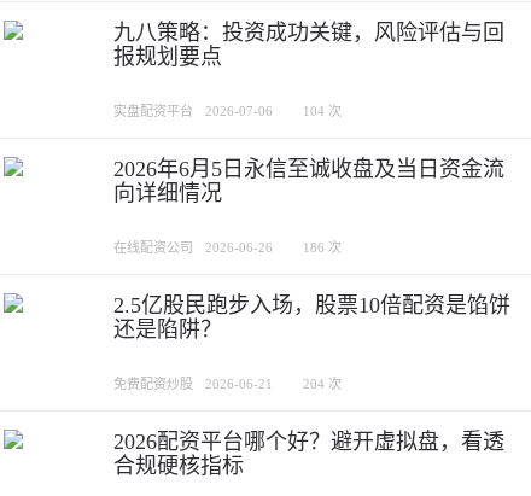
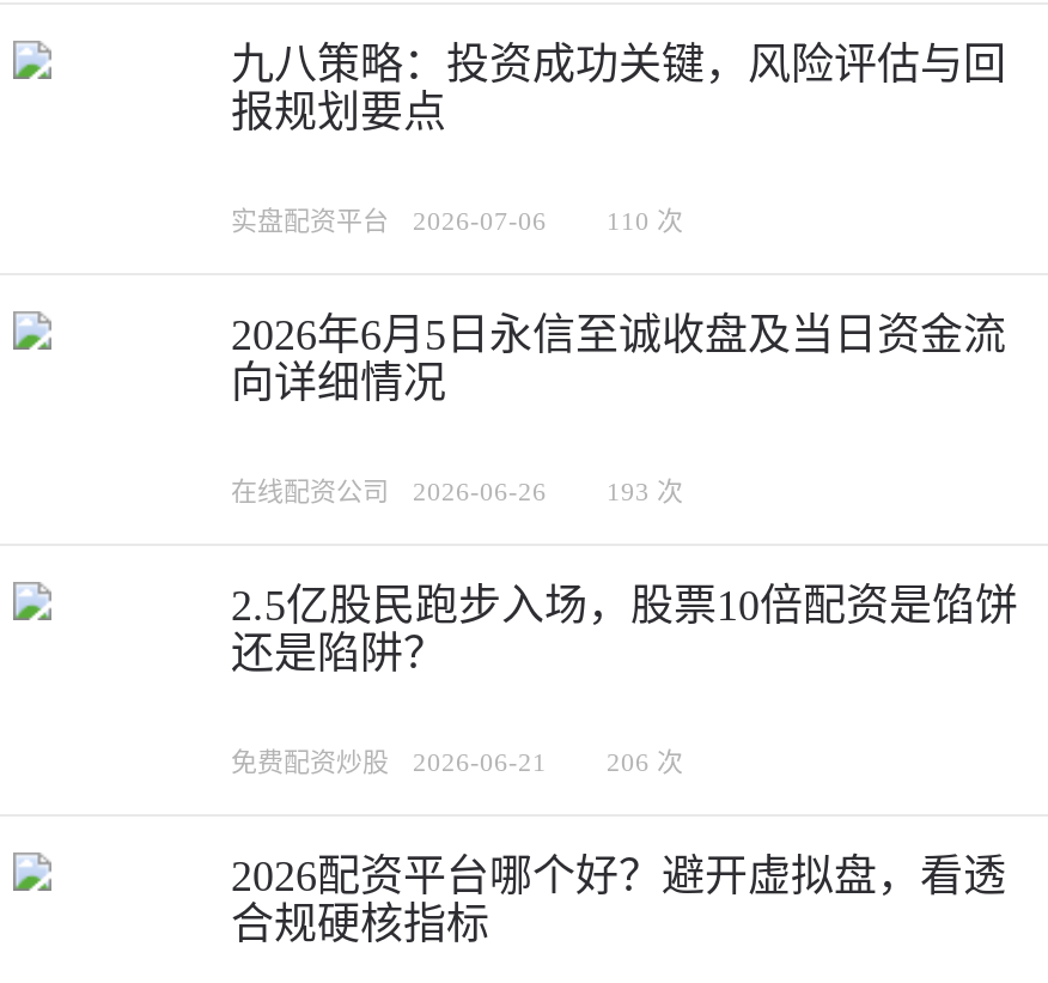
[303,104,342,118] 104 次 -> [607,206,683,235] 110 次
[303,240,342,255] 186 次 -> [607,477,683,505] 193 次
[303,377,342,391] 204 次 -> [607,747,683,776] 206 次

